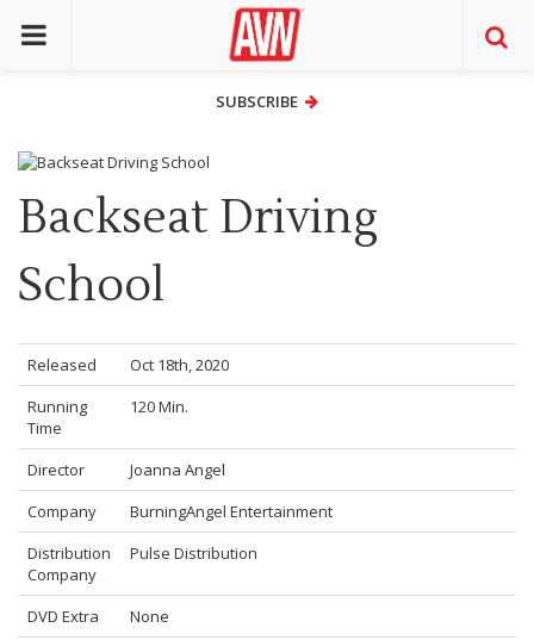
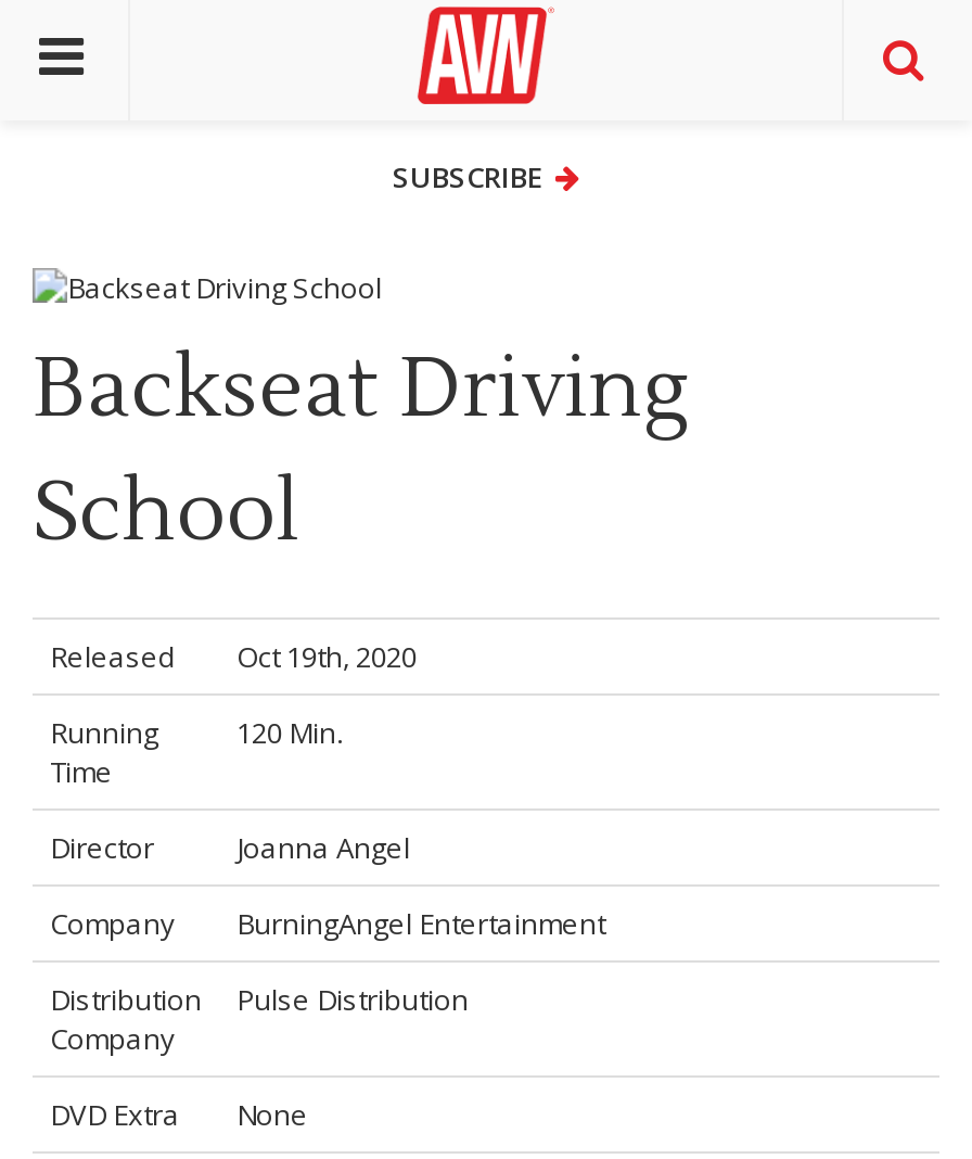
[27,354,229,375] Released Oct 18th, 2020 -> [50,637,417,676] Released Oct 19th, 2020

